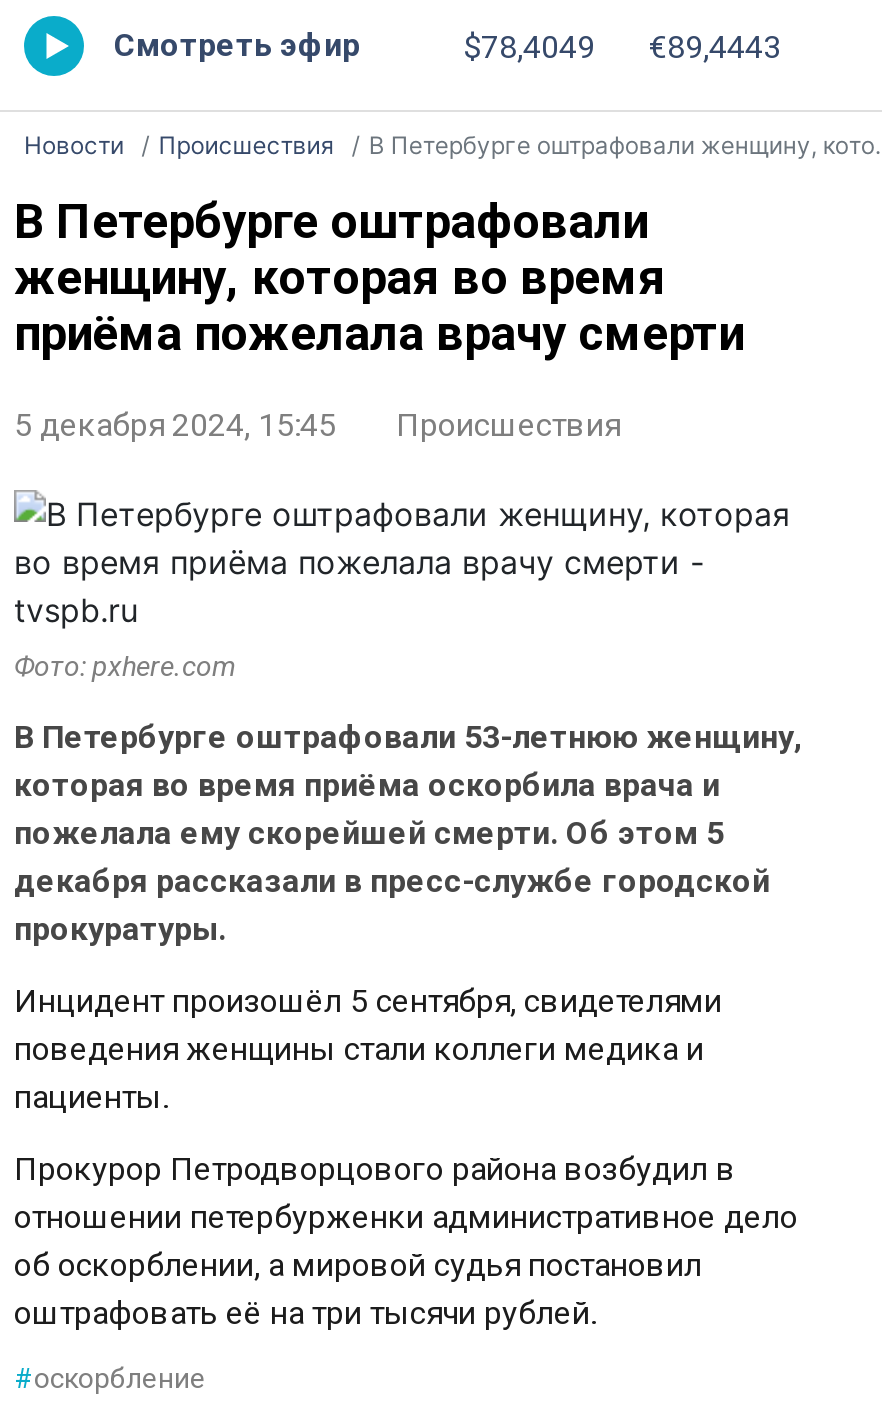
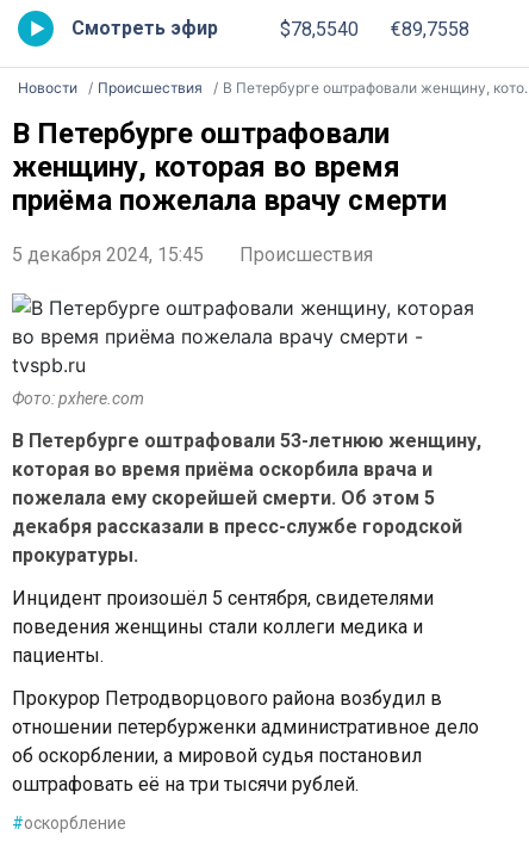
[463,27,595,65] $78,4049 -> [279,17,358,40] $78,5540
[649,27,781,65] €89,4443 -> [390,17,469,40] €89,7558

